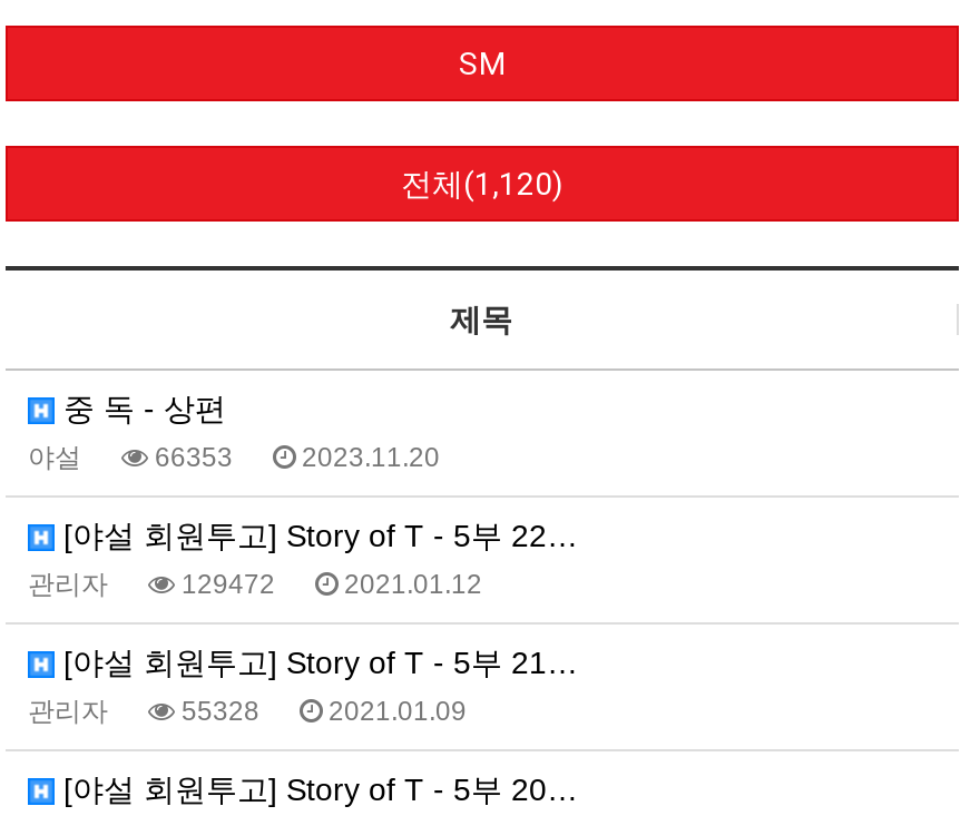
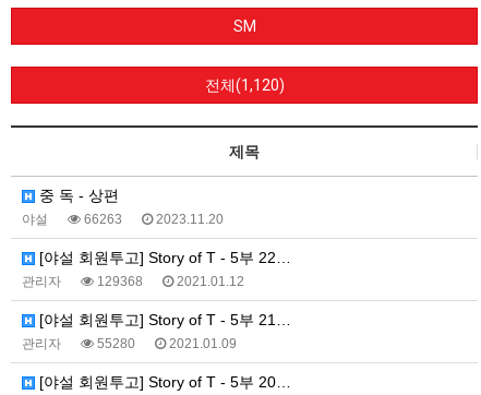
[148,442,440,473] 66353 2023.11.20 -> [81,211,224,227] 66263 2023.11.20
[175,568,482,600] 129472 2021.01.12 -> [94,274,244,289] 129368 2021.01.12
[175,695,467,726] 55328 2021.01.09 -> [94,336,237,351] 55280 2021.01.09

